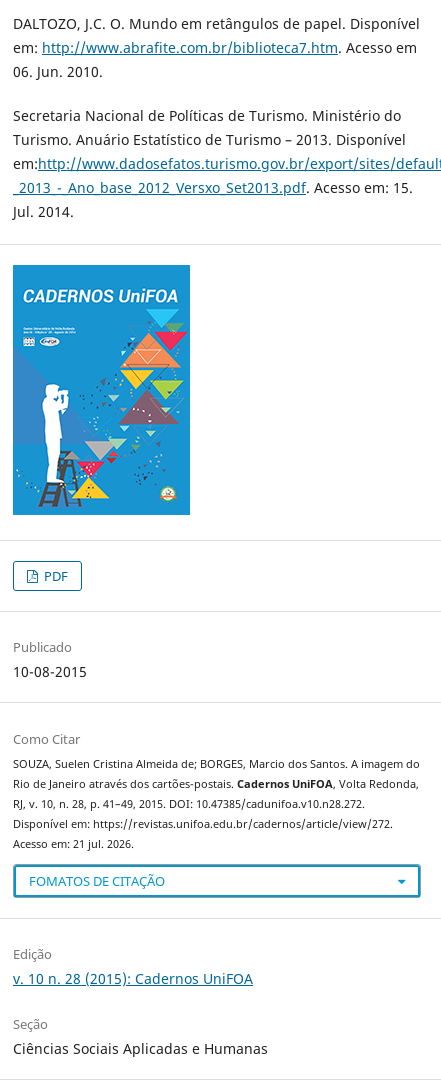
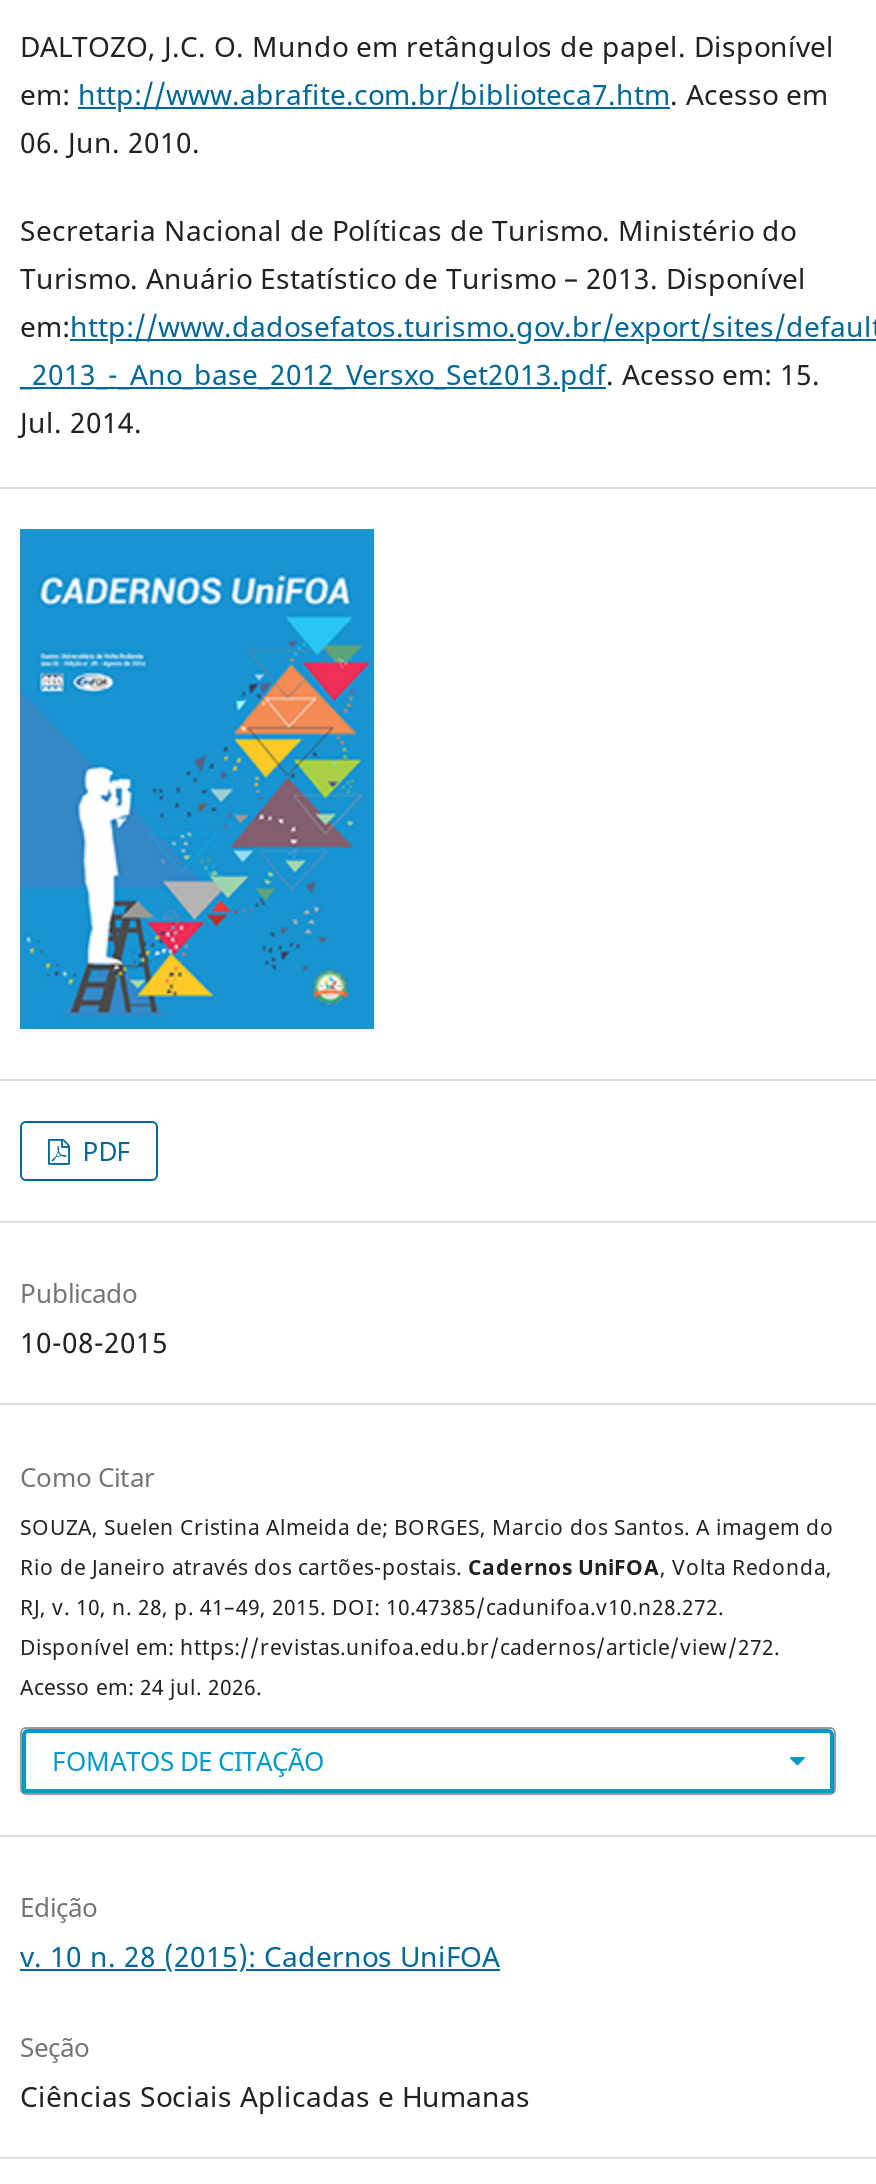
[13,836,134,850] Acesso em: 21 jul. 2026. -> [20,1672,262,1700] Acesso em: 24 jul. 2026.

